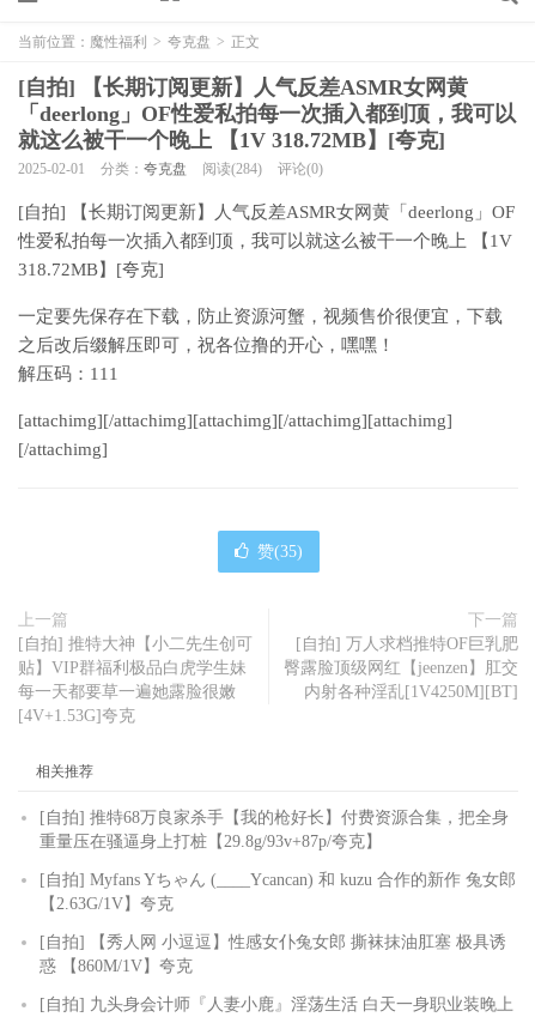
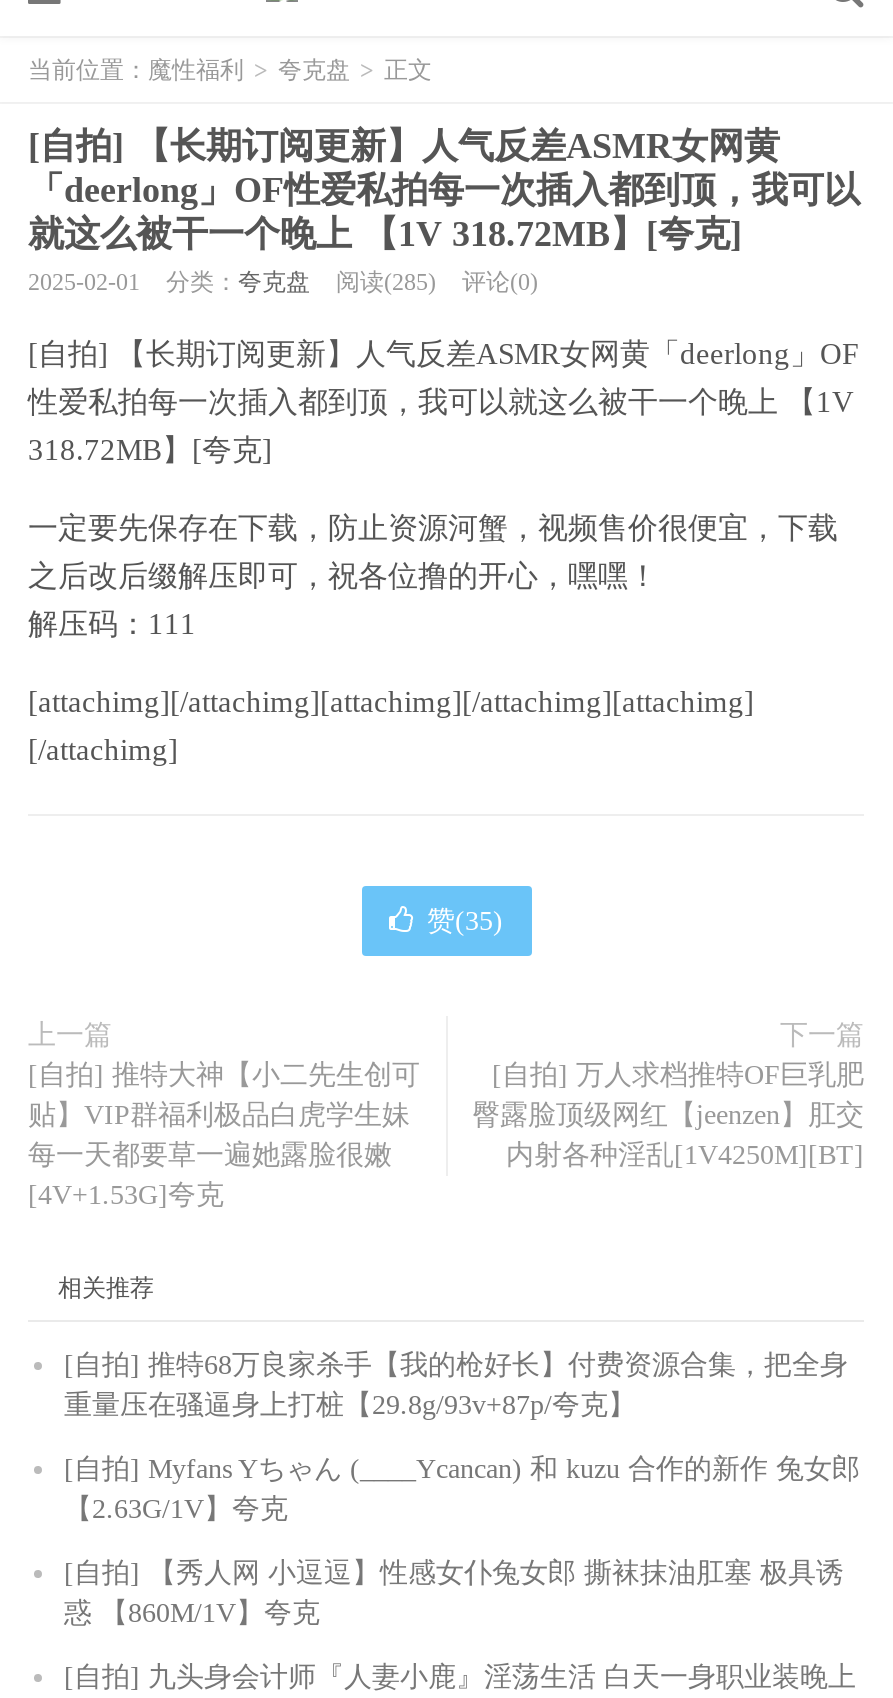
[18,161,323,177] 2025-02-01 分类：夸克盘 阅读(284) 评论(0) -> [28,268,538,296] 2025-02-01 分类：夸克盘 阅读(285) 评论(0)

